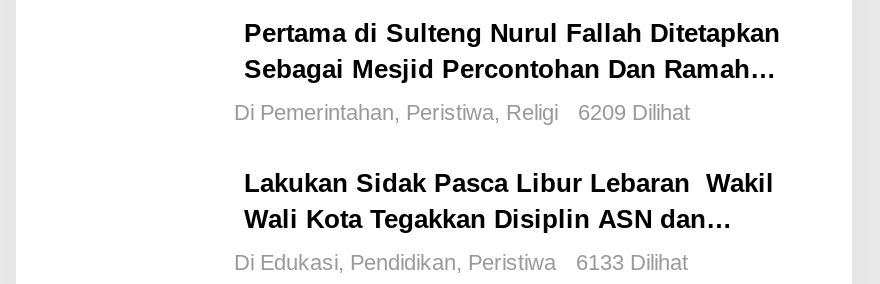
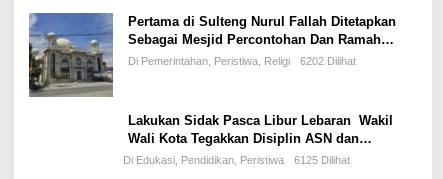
none -> [28,12,114,98] [image]
[578,99,690,123] 6209 Dilihat -> [300,55,356,67] 6202 Dilihat
[576,249,688,273] 6133 Dilihat -> [294,154,350,166] 6125 Dilihat

